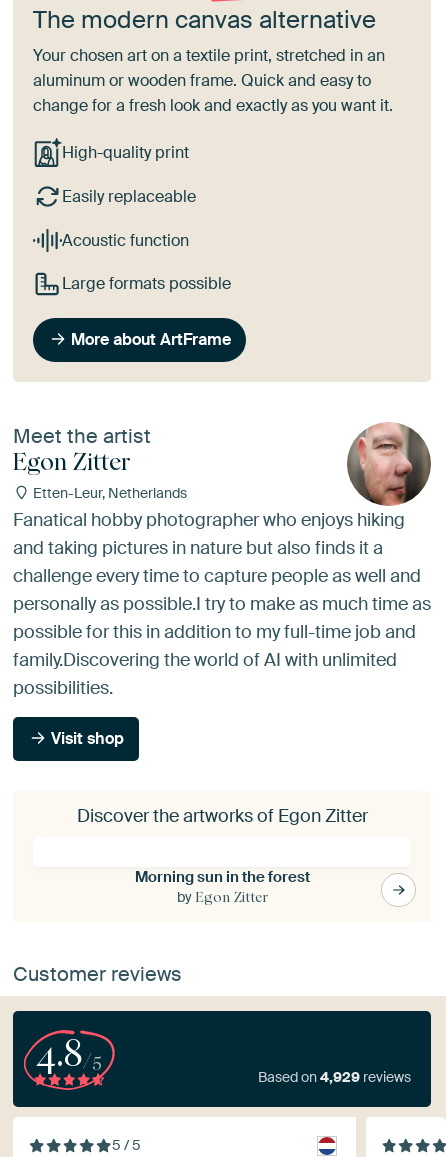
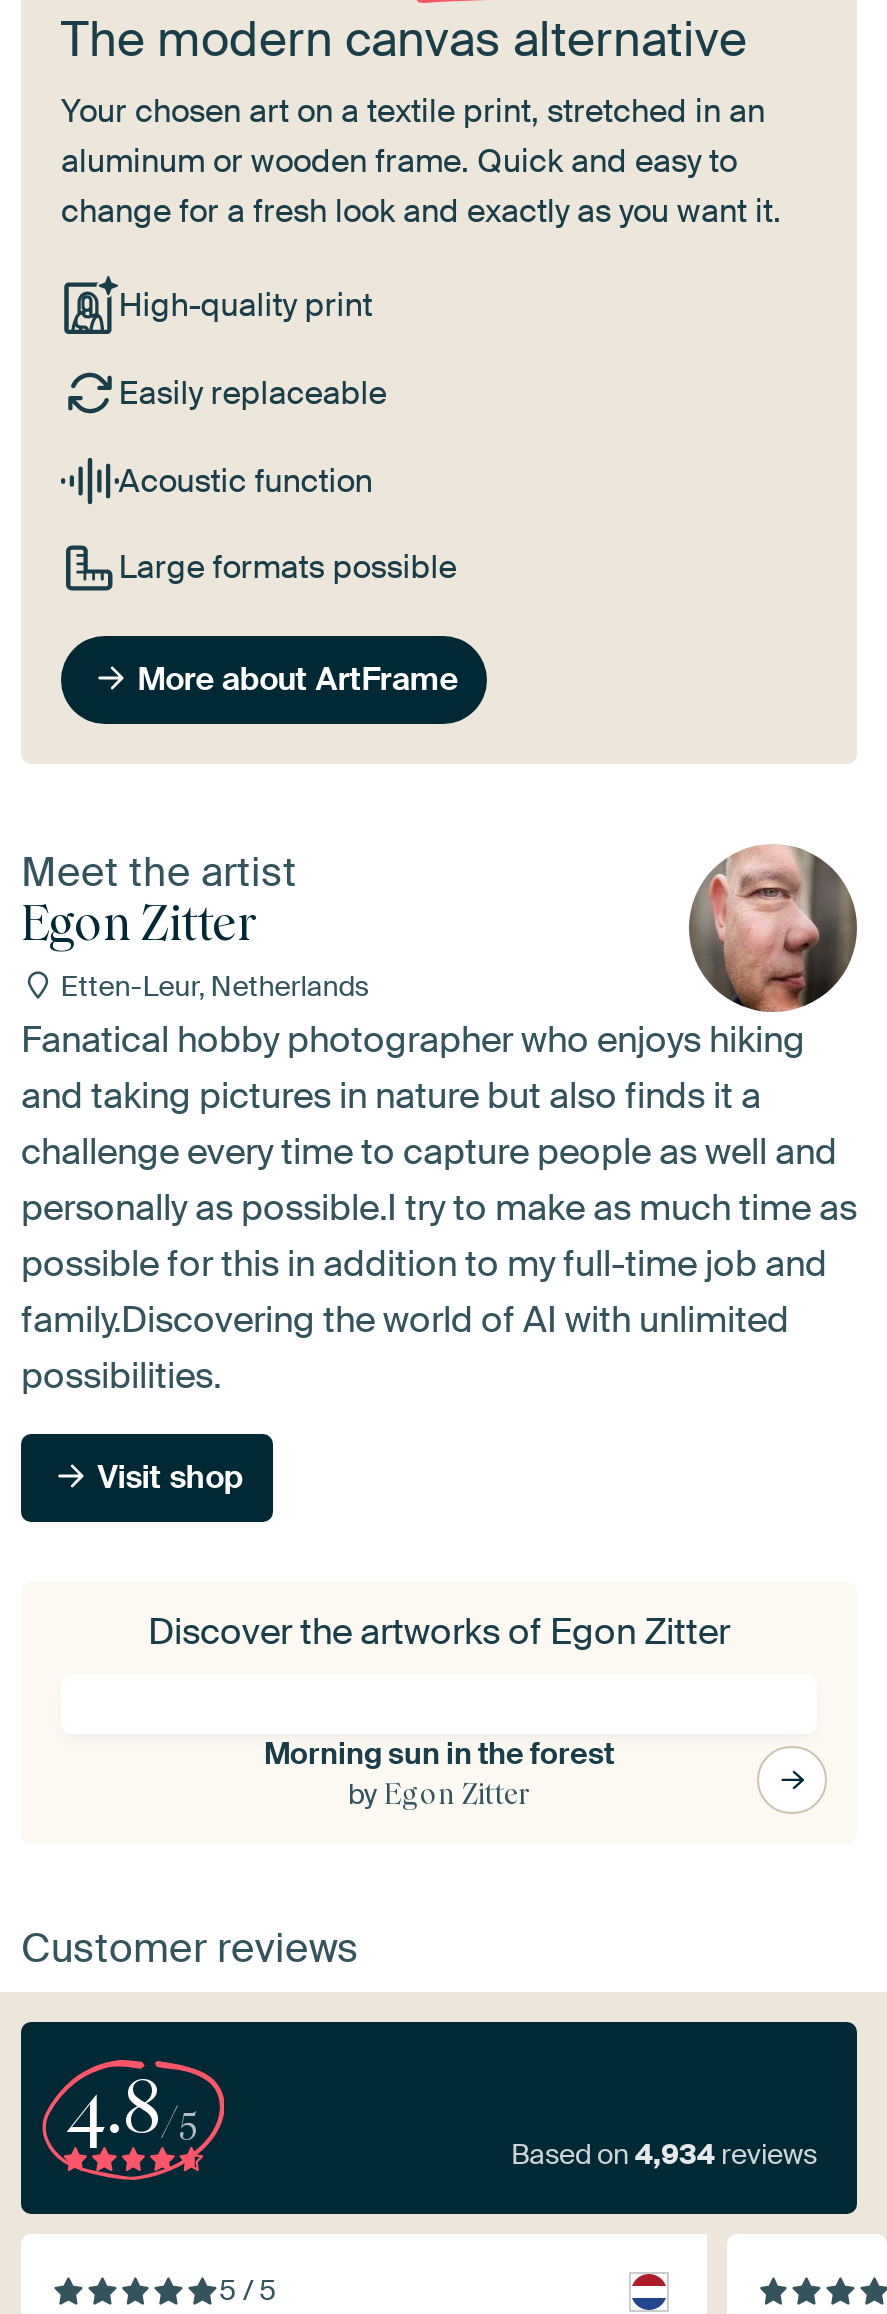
[258,1068,411,1086] Based on 4,929 reviews -> [511,2136,817,2172] Based on 4,934 reviews

